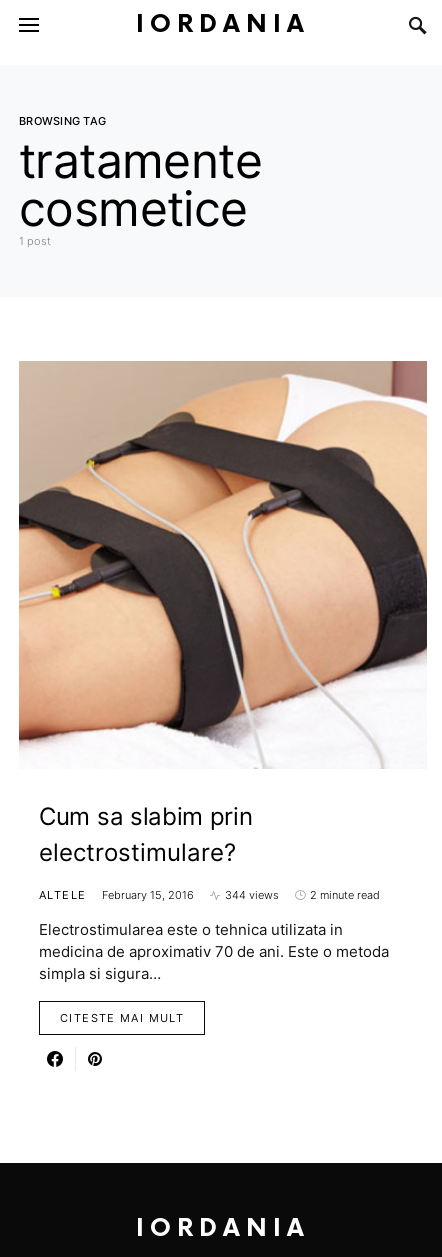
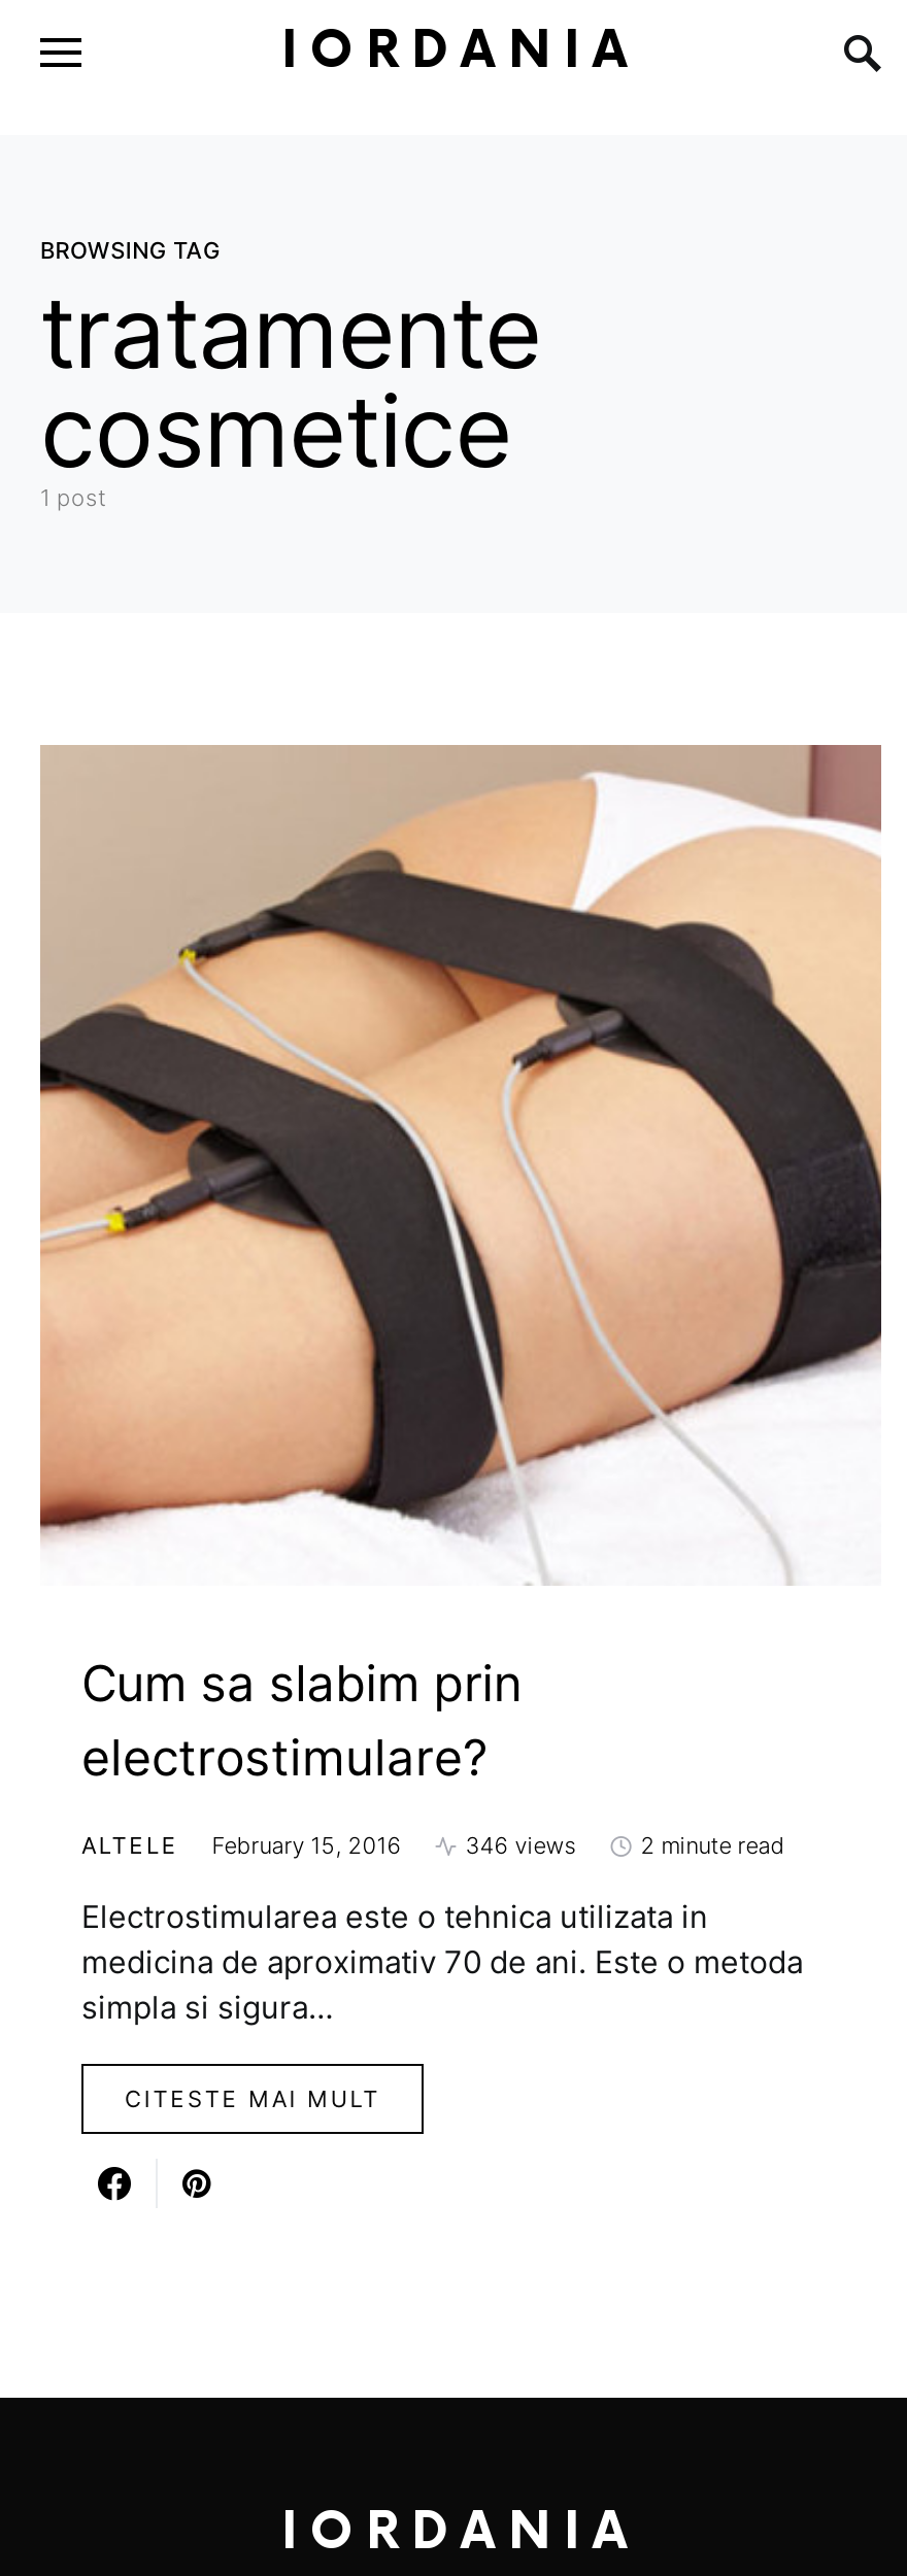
[225,888,279,902] 344 views -> [465,1831,577,1860] 346 views

